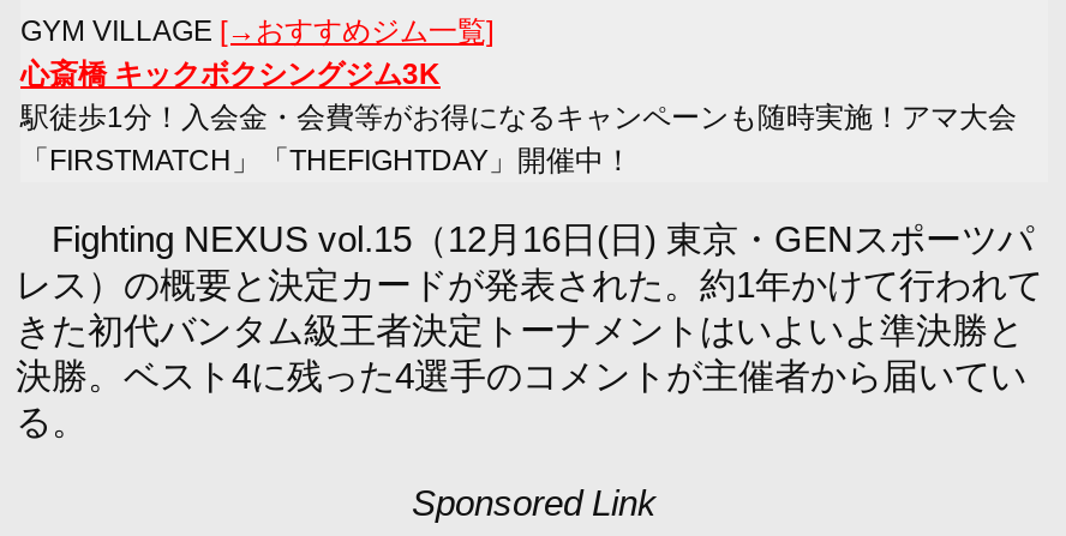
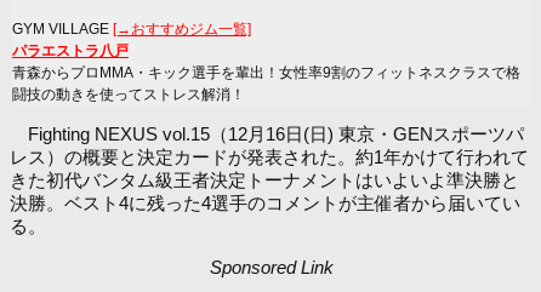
[20,57,1017,177] 心斎橋 キックボクシングジム3K | 駅徒歩1分！入会金・会費等がお得になるキャンペーンも随時実施！アマ大会 | 「FIRSTMATCH」「THEFIGHTDAY」開催中！ -> [12,42,520,103] パラエストラ八戸 | 青森からプロMMA・キック選手を輩出！女性率9割のフィットネスクラスで格 | 闘技の動きを使ってストレス解消！

